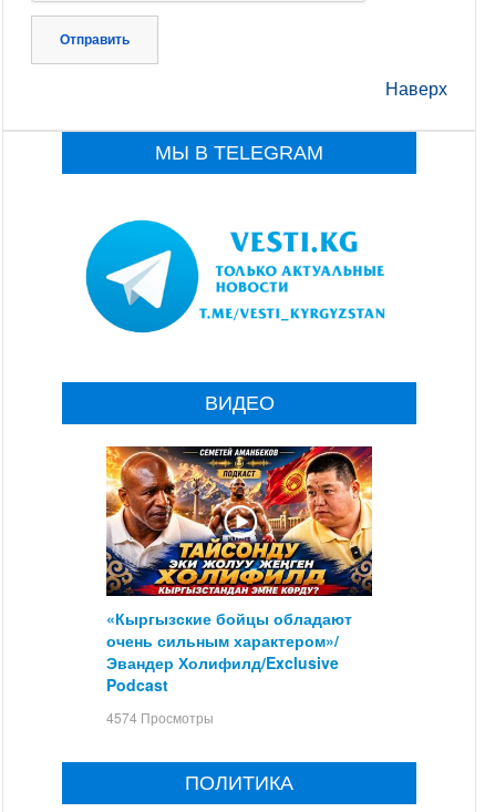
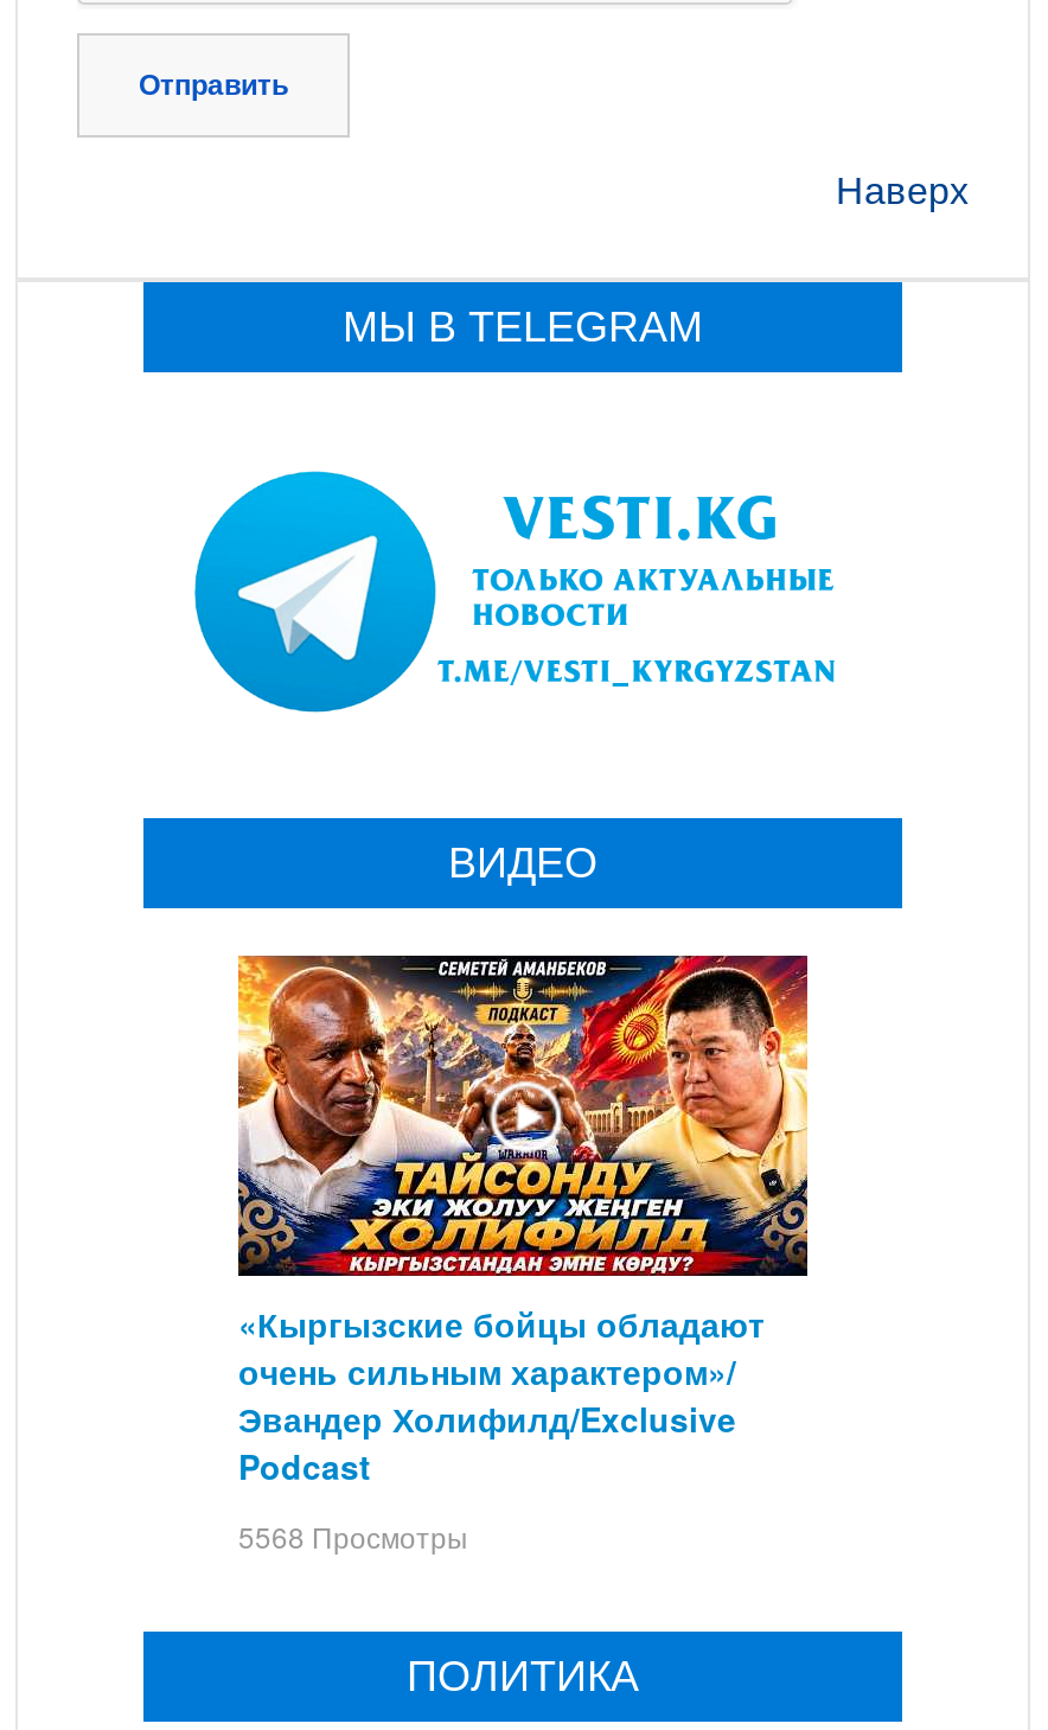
[106,708,214,726] 4574 Просмотры -> [238,1515,468,1555] 5568 Просмотры

